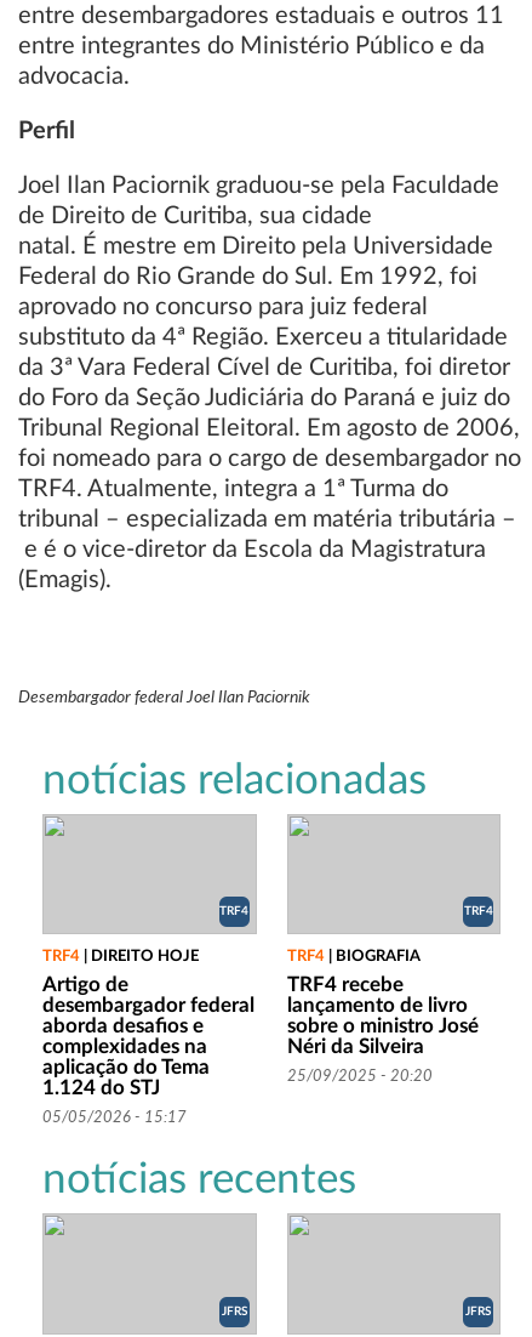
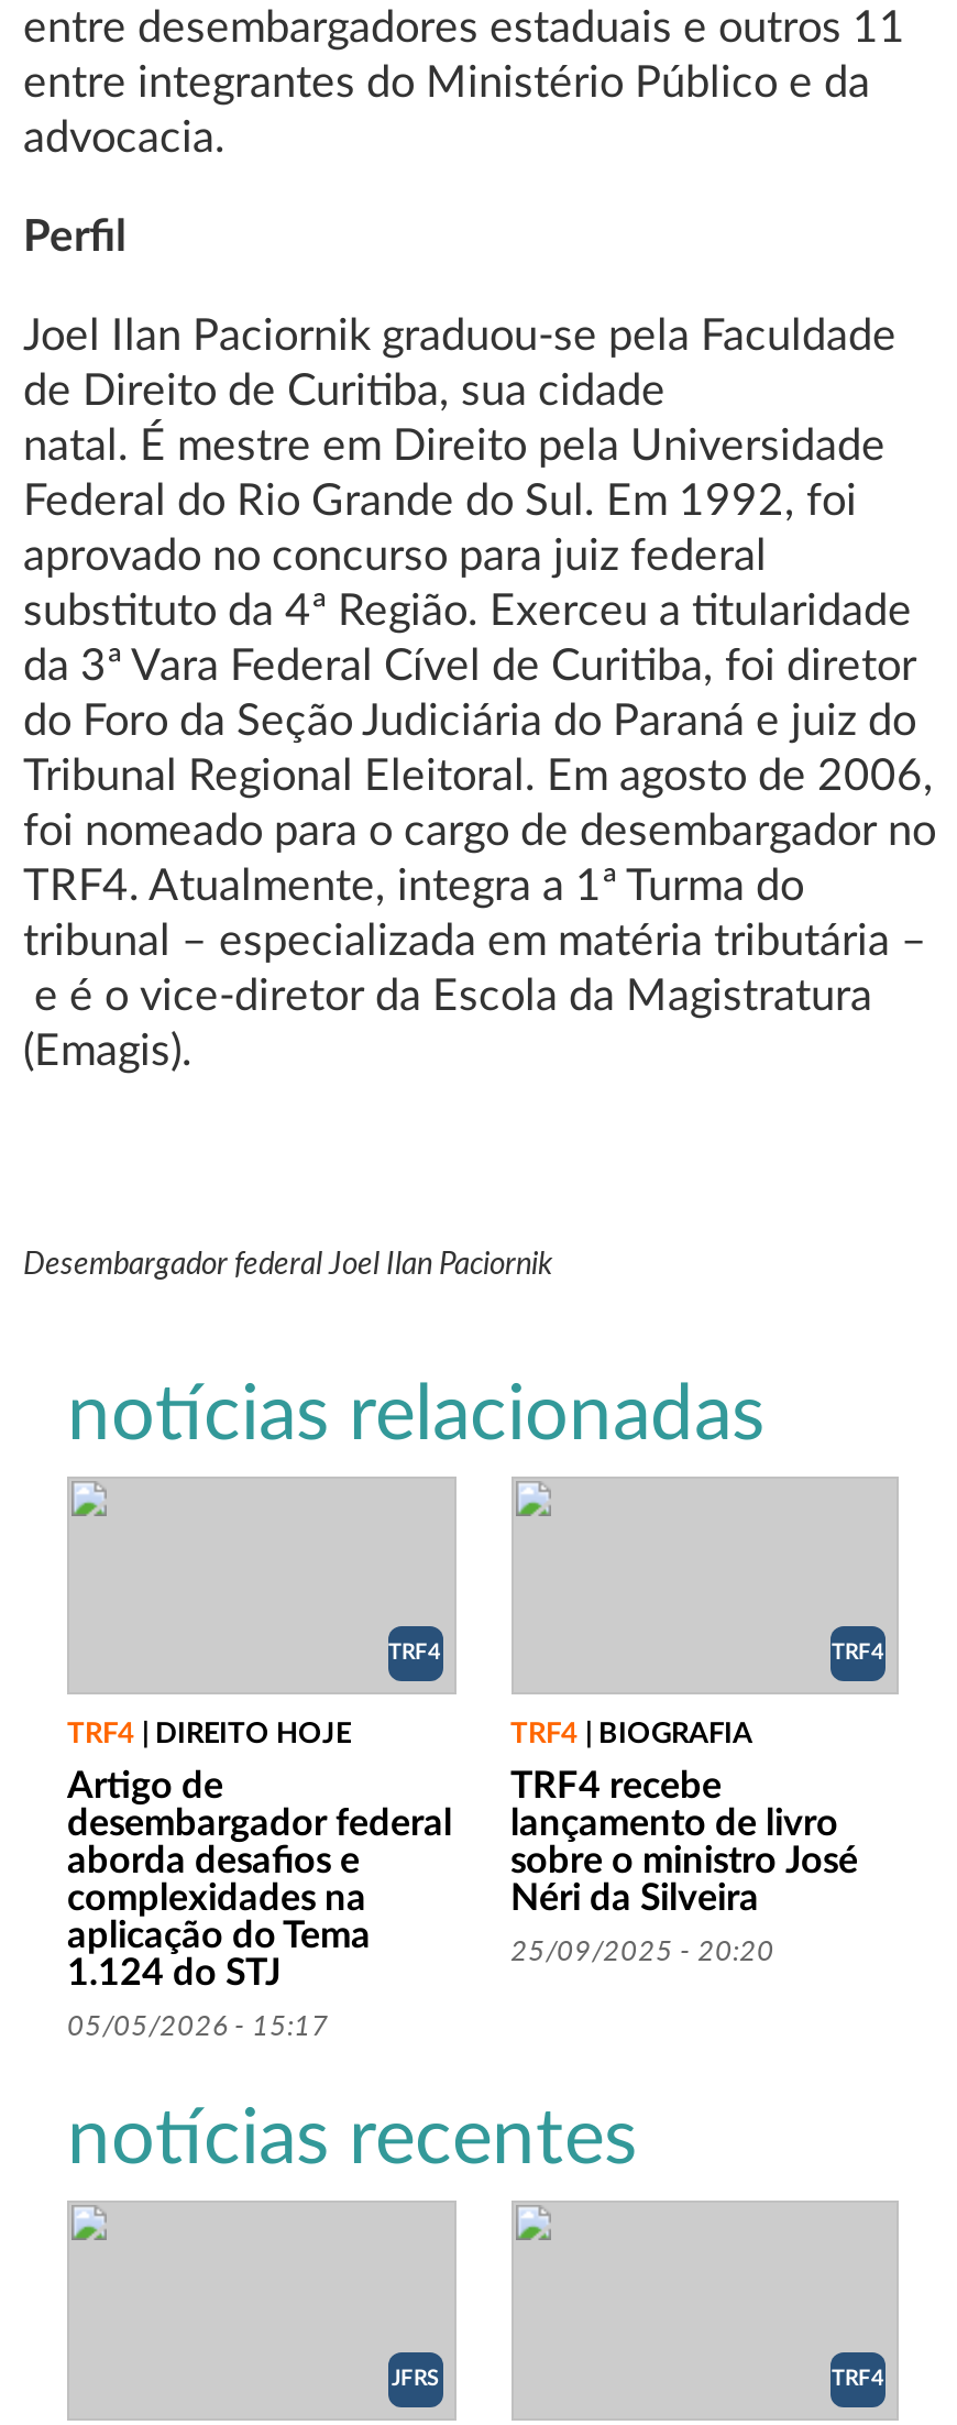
[465,1305,491,1317] JFRS -> [832,2367,884,2389] TRF4

